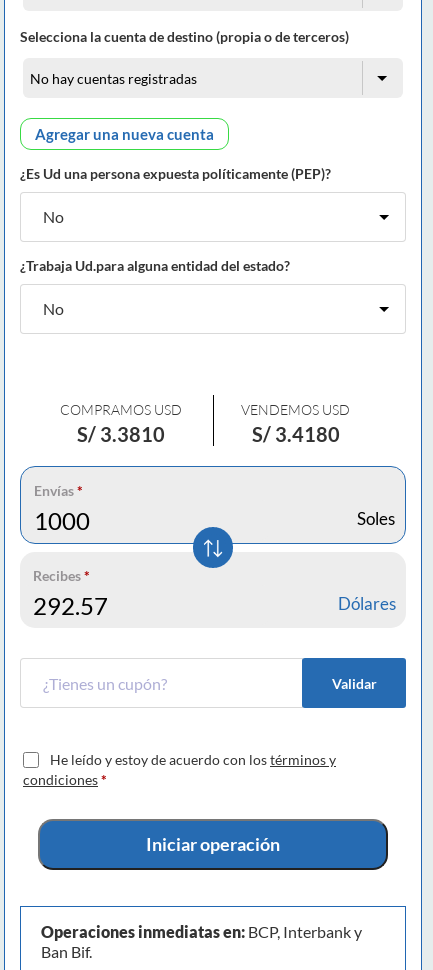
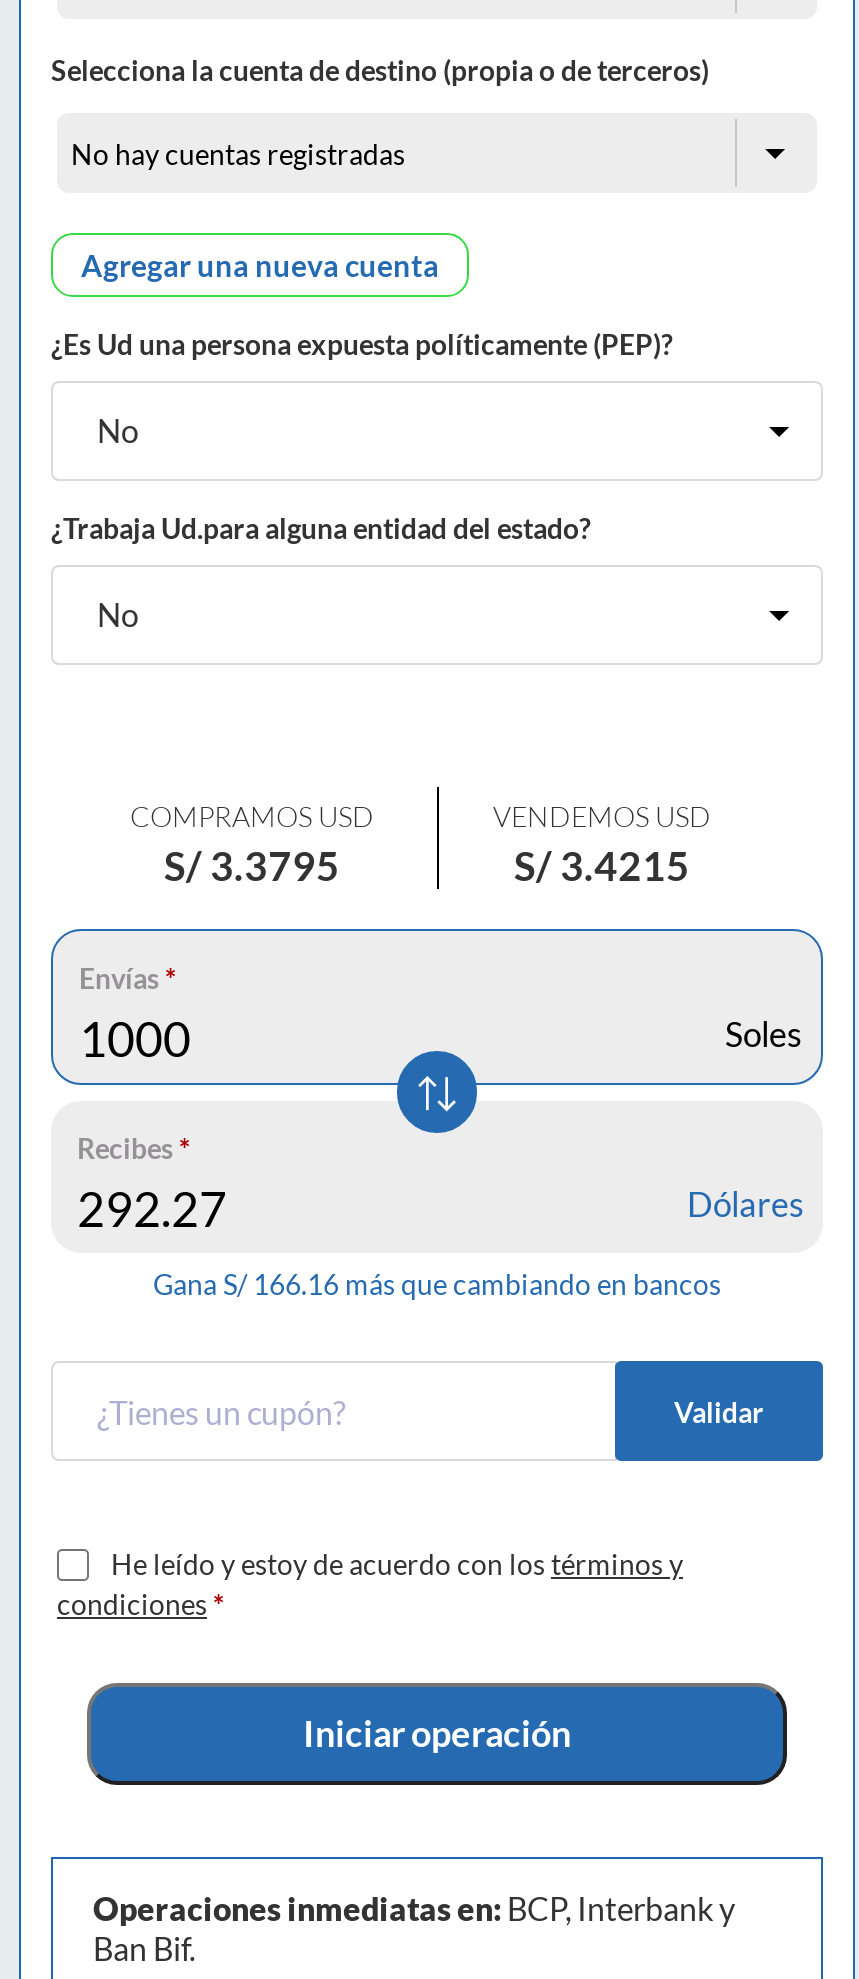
[76,422,164,446] S/ 3.3810 -> [164,841,340,889] S/ 3.3795
[251,422,339,446] S/ 3.4180 -> [514,841,690,889] S/ 3.4215
none -> [153,1267,721,1301] Gana S/ 166.16 más que cambiando en bancos

